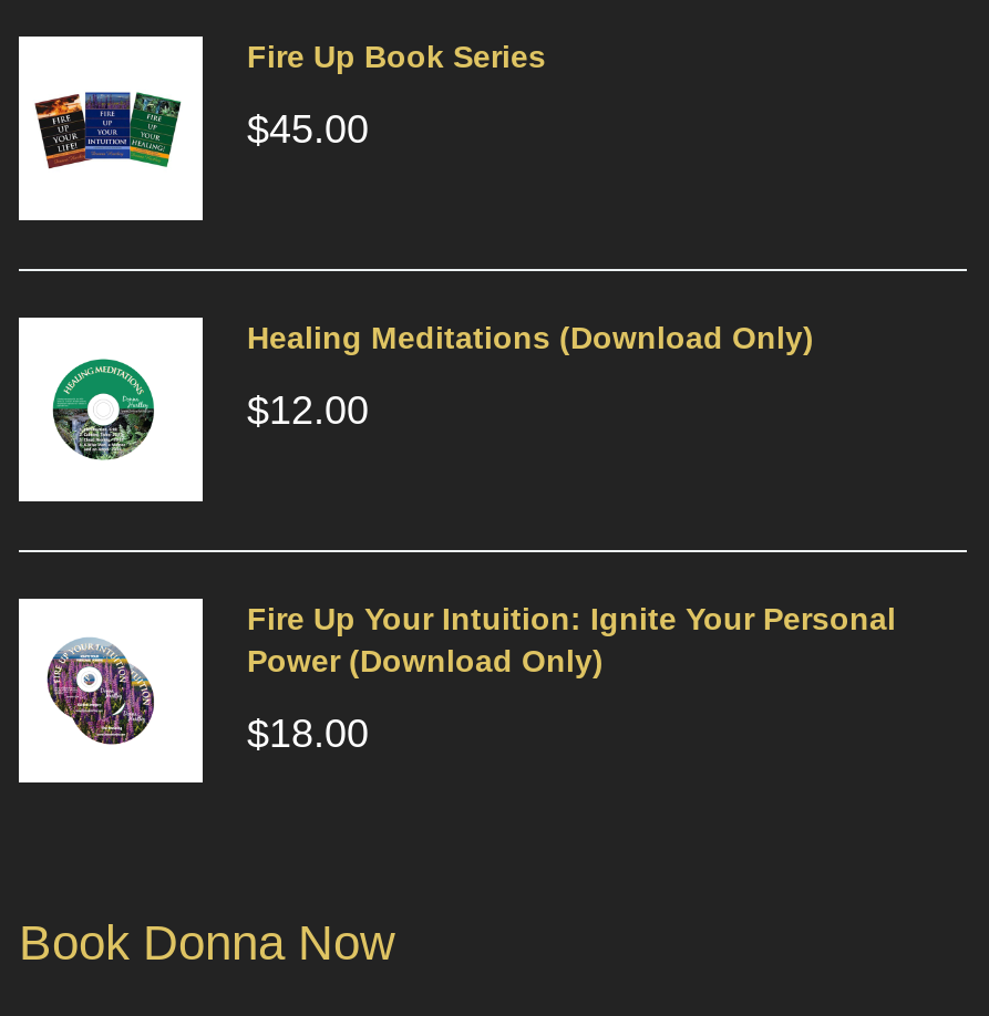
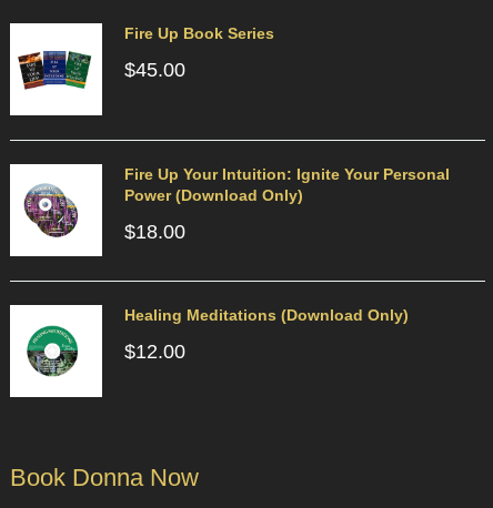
moved [247,320,814,433] -> [124,306,409,363]: Healing Meditations (Download Only) | $12.00
moved [247,601,896,756] -> [124,165,450,243]: Fire Up Your Intuition: Ignite Your Personal | Power (Download Only) | $18.00

